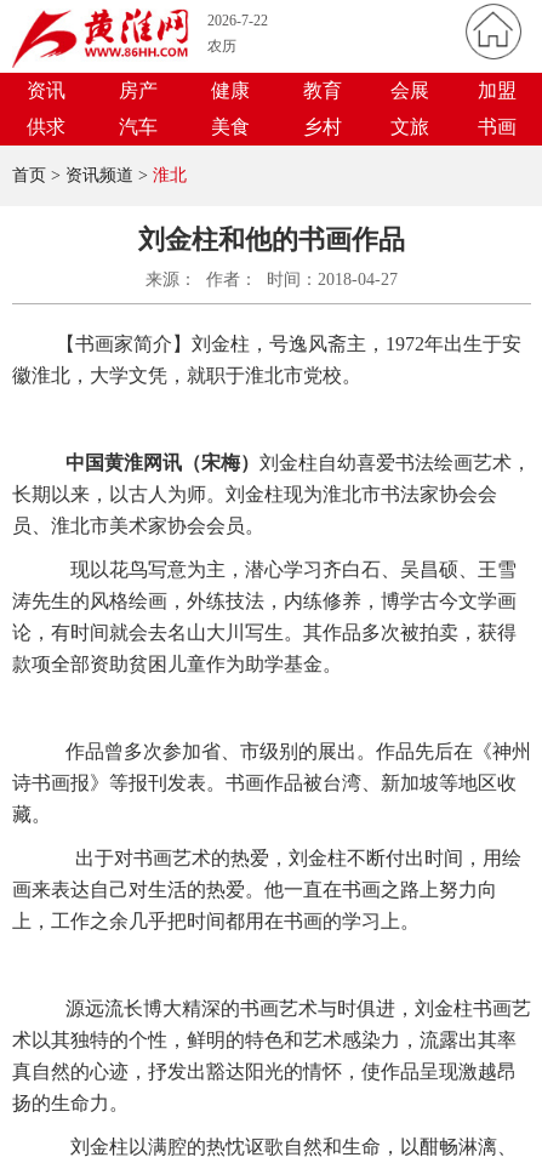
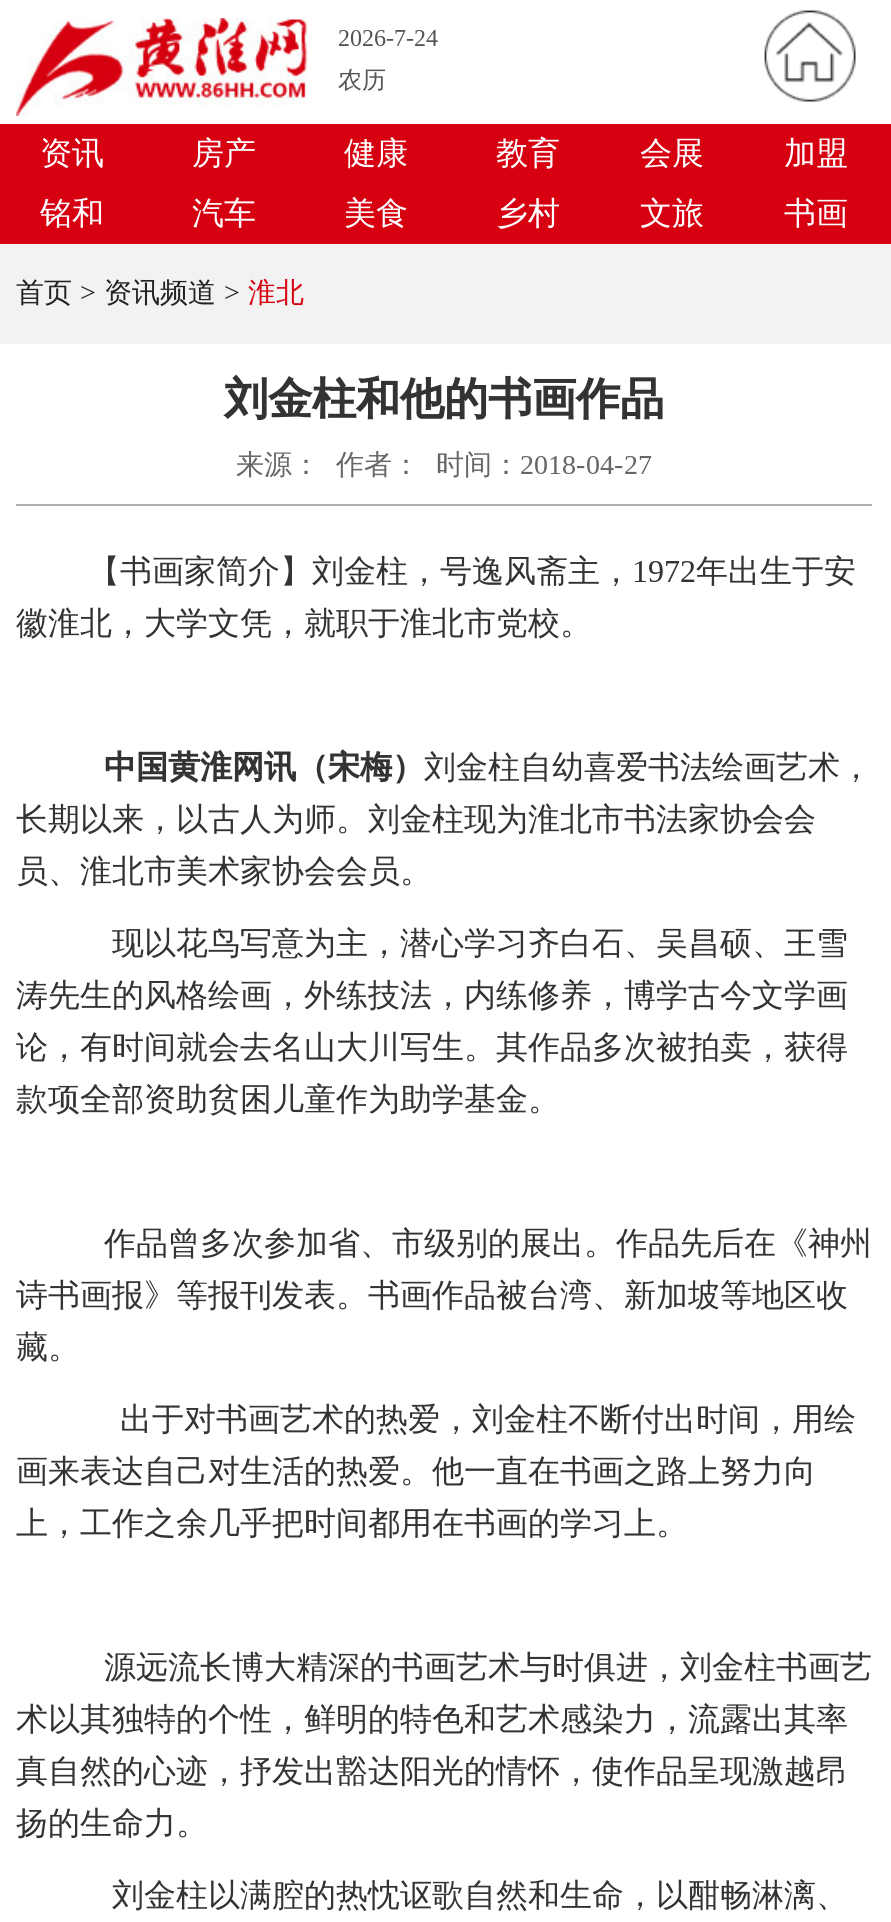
[207,12,268,29] 2026-7-22 -> [338,24,438,52] 2026-7-24
[27,116,65,137] 供求 -> [40,196,104,230] 铭和

